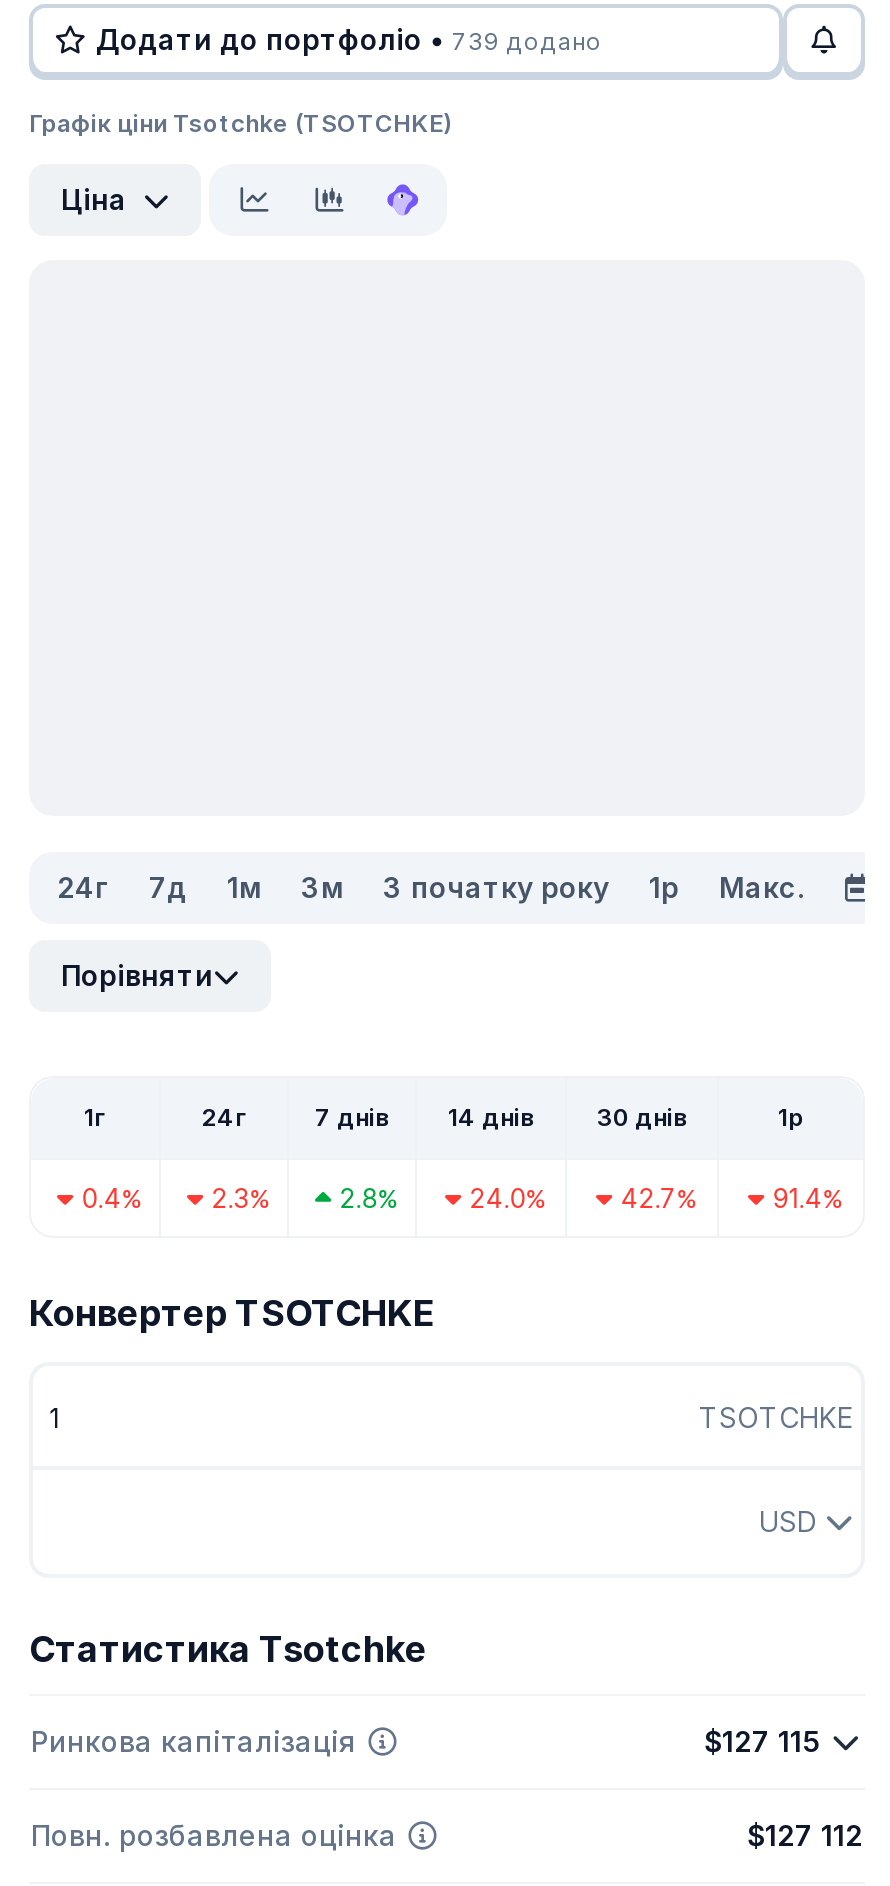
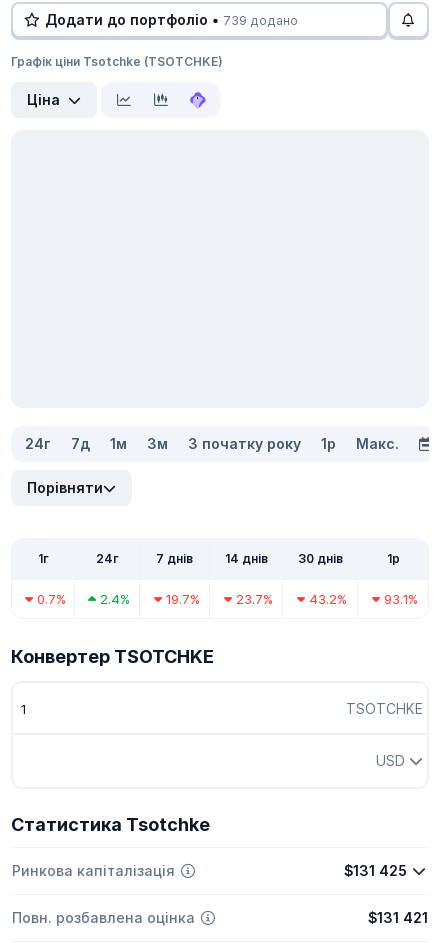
[81,1182,141,1214] 0.4% -> [37,591,66,607] 0.7%
[211,1182,269,1214] 2.3% -> [100,591,130,607] 2.4%
[339,1182,397,1214] 2.8% -> [166,591,200,607] 19.7%
[469,1182,545,1214] 24.0% -> [236,591,273,607] 23.7%
[620,1182,696,1214] 42.7% -> [309,591,347,607] 43.2%
[772,1182,842,1214] 91.4% -> [384,591,418,607] 93.1%
[704,1724,820,1758] $127 115 -> [343,862,406,879] $131 425
[747,1818,863,1852] $127 112 -> [368,909,428,926] $131 421

